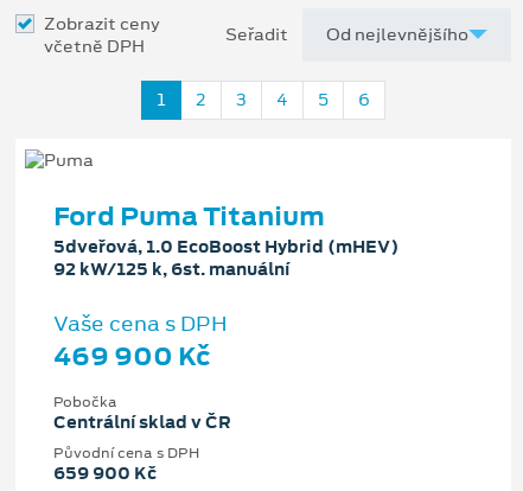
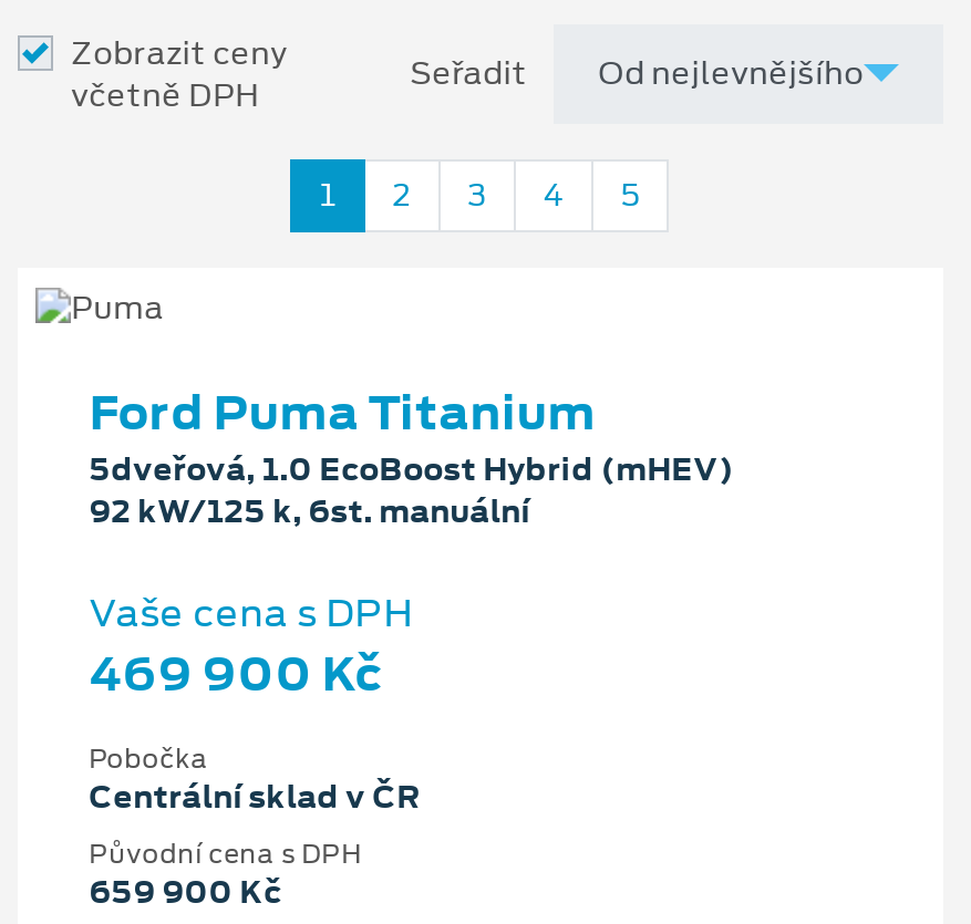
[358,88,369,112] 6 -> none

